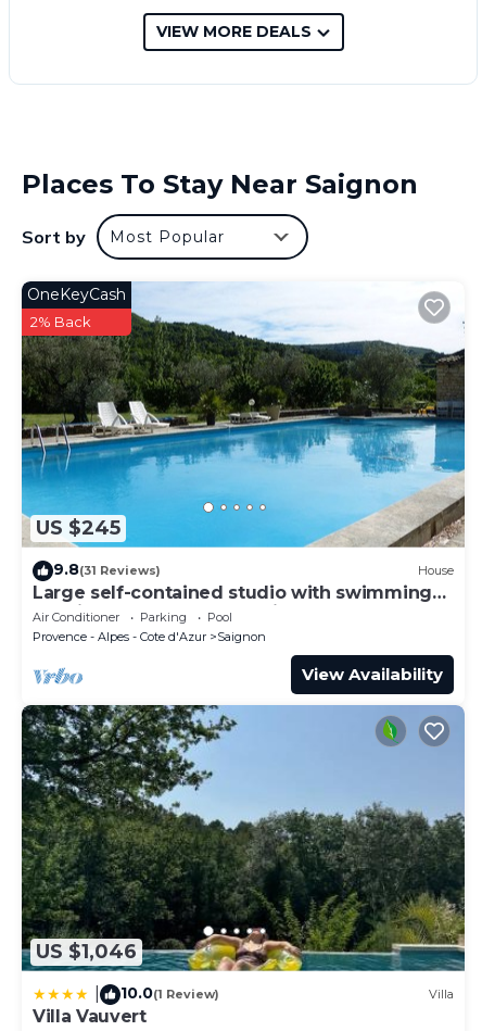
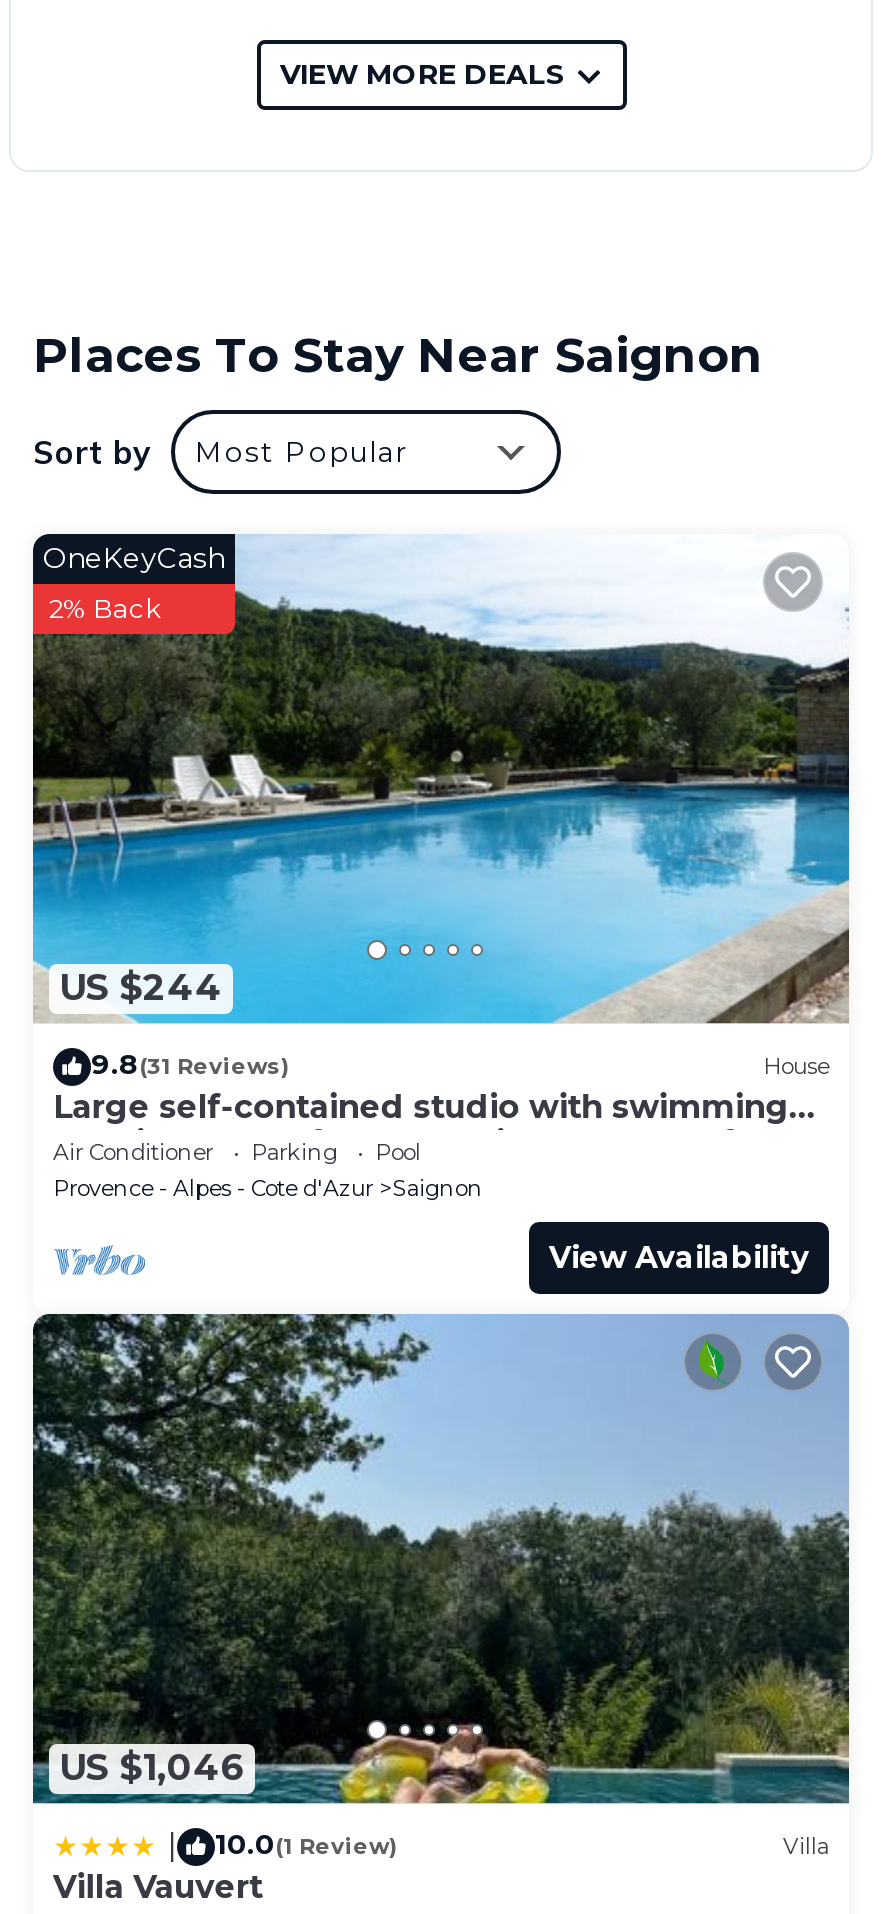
[36,516,120,540] US $245 -> [59,967,223,1011] US $244

